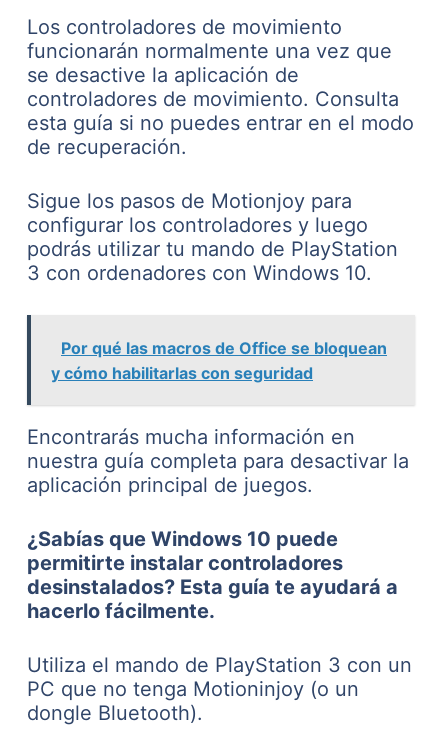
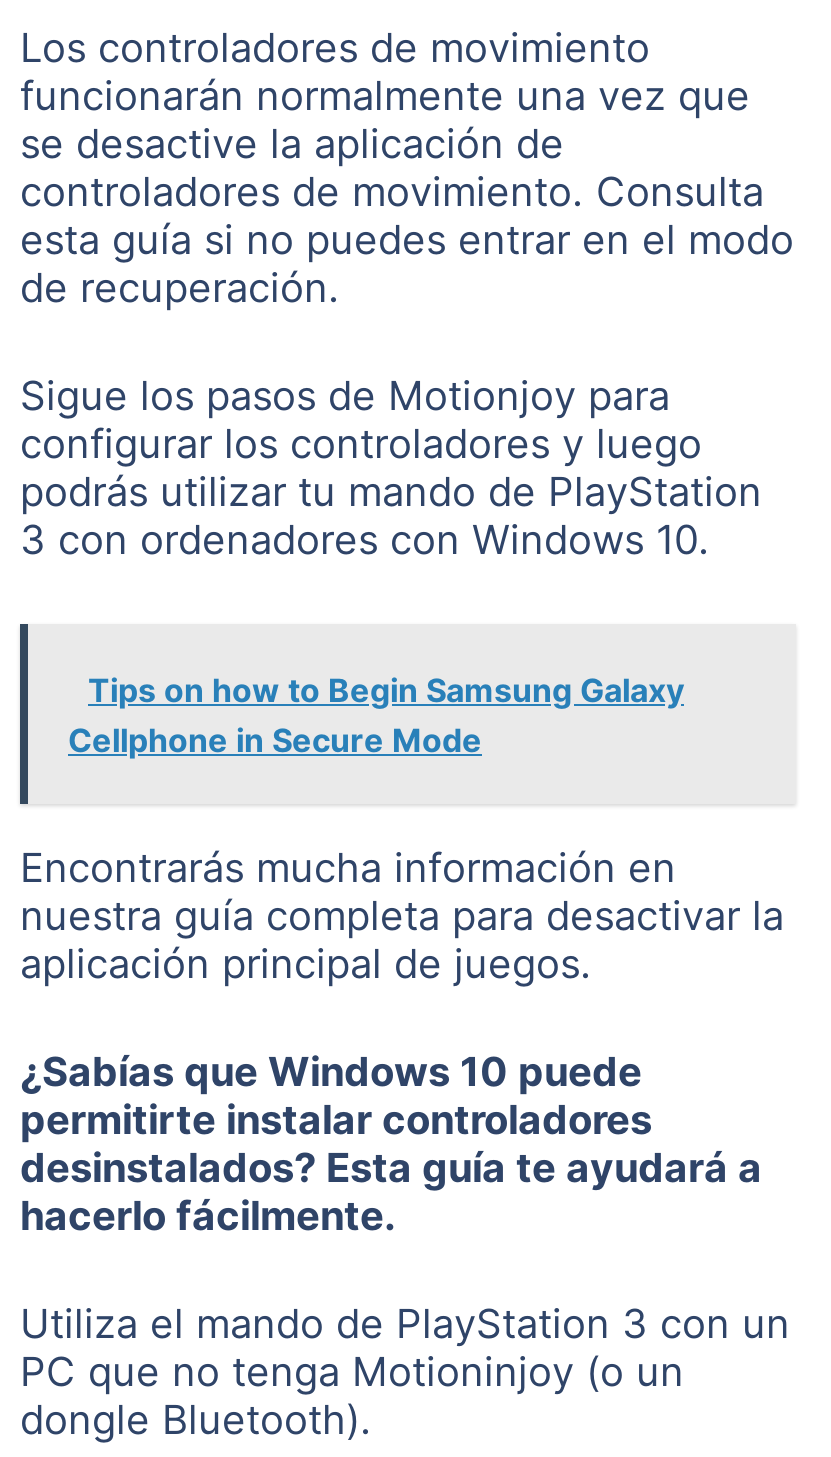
[51,338,387,383] Por qué las macros de Office se bloquean | y cómo habilitarlas con seguridad -> [68,670,684,760] Tips on how to Begin Samsung Galaxy | Cellphone in Secure Mode

